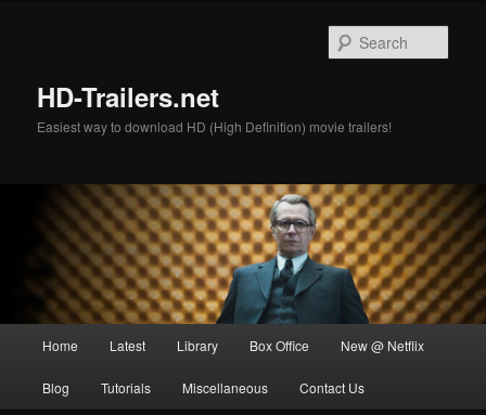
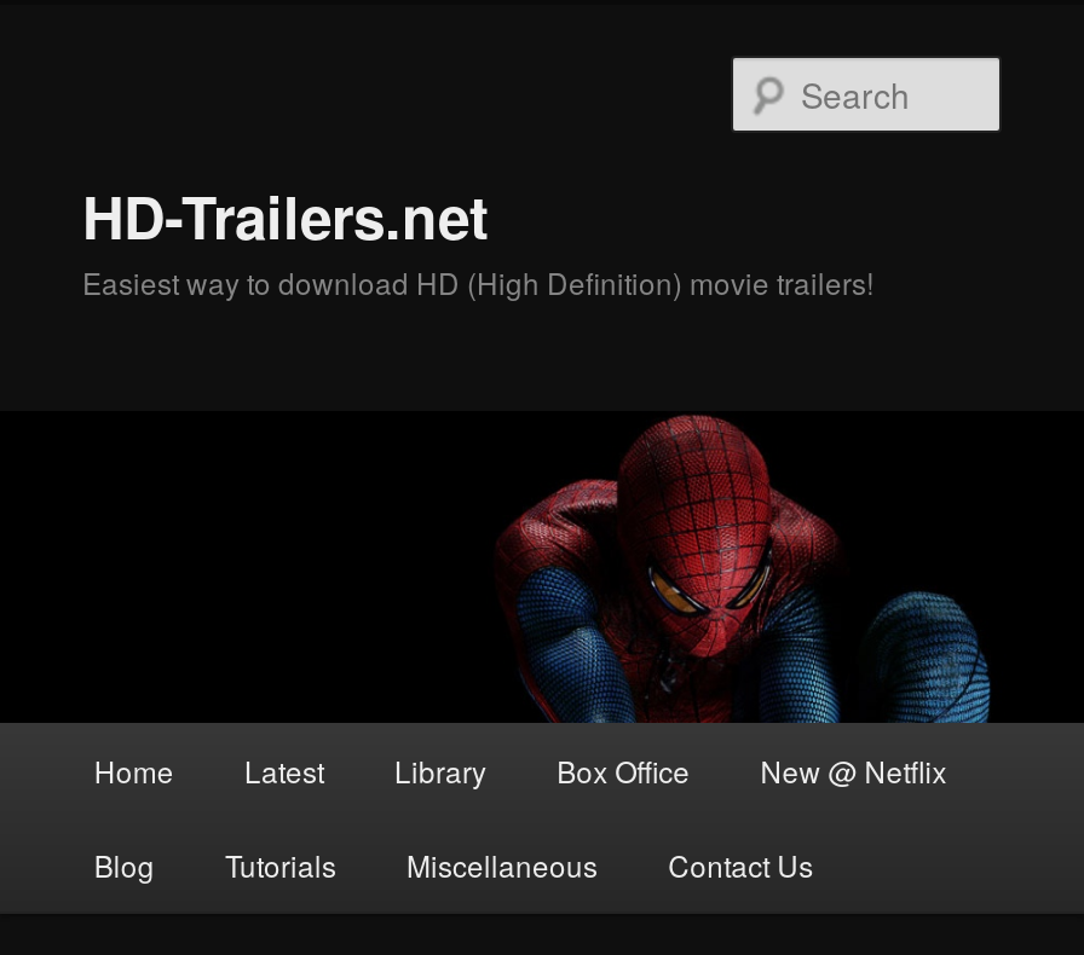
[31,183,483,325] [image] -> [77,411,1077,725] [image]

